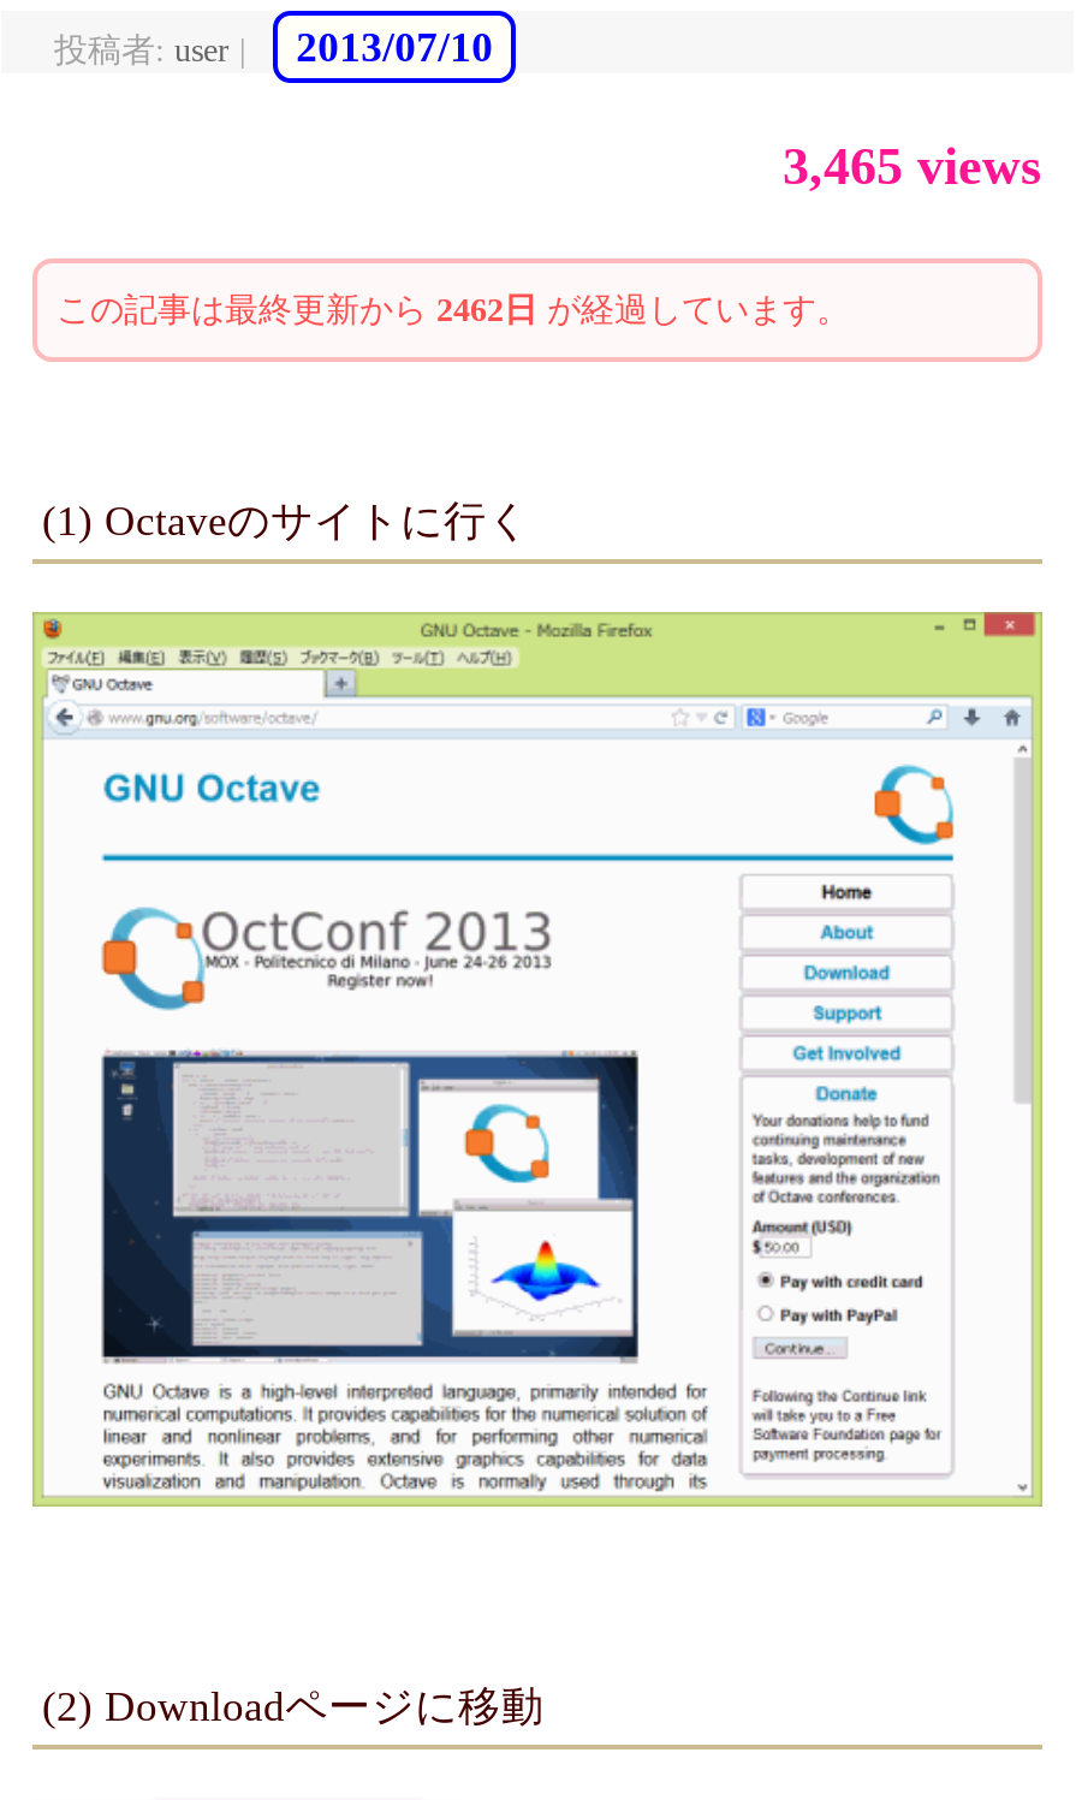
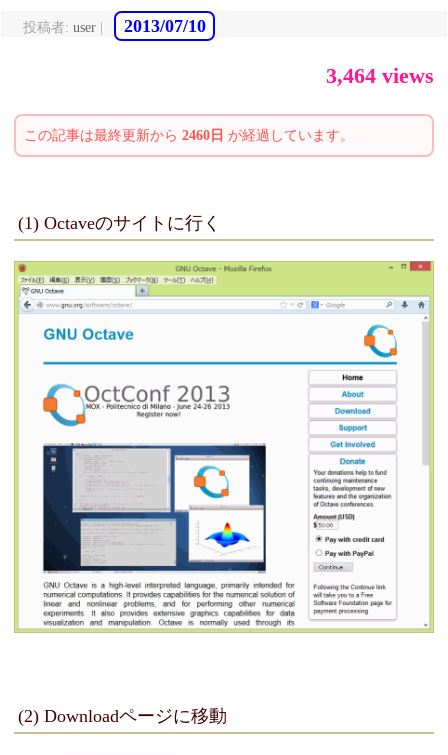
[783,136,1042,196] 3,465 views -> [326,63,434,88] 3,464 views
[57,292,850,328] この記事は最終更新から2462日が経過しています。 -> [24,128,354,143] この記事は最終更新から2460日が経過しています。

